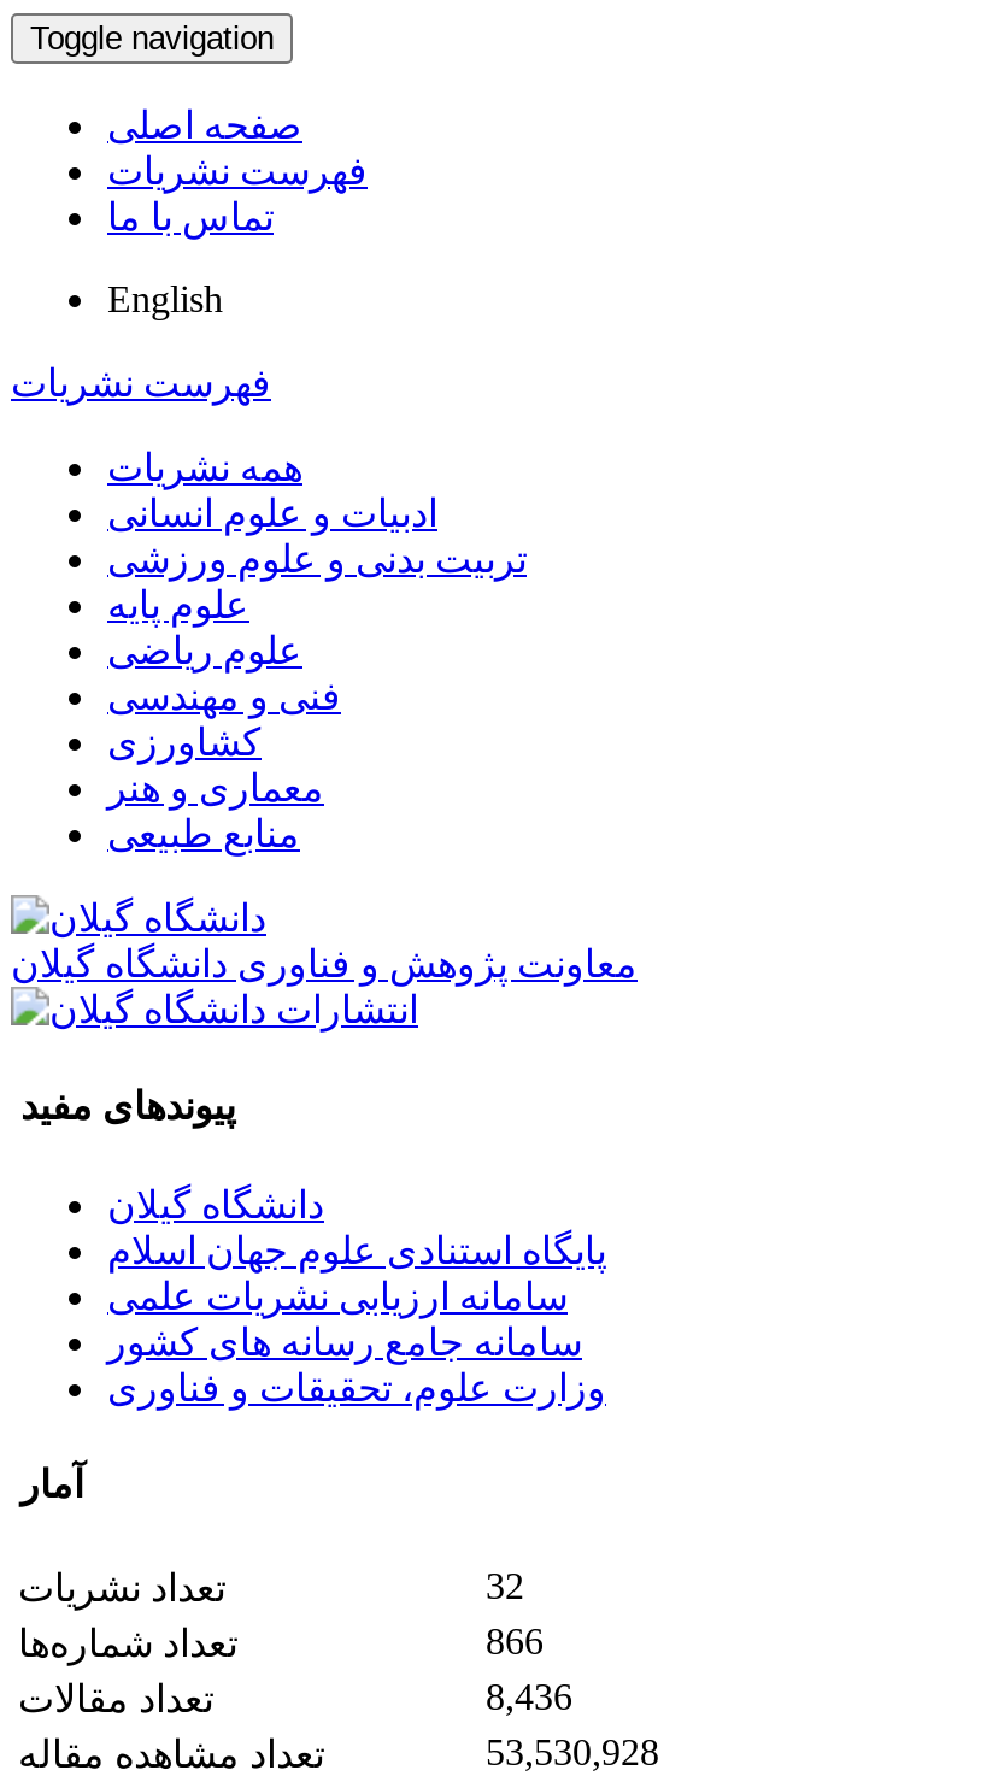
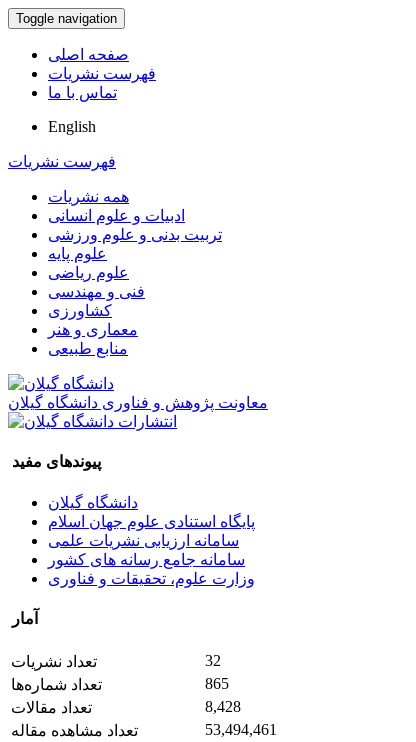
[486,1621,544,1662] 866 -> [205,675,229,692] 865
[486,1676,572,1717] 8,436 -> [205,698,241,715] 8,428
[486,1732,659,1773] 53,530,928 -> [205,721,277,738] 53,494,461

